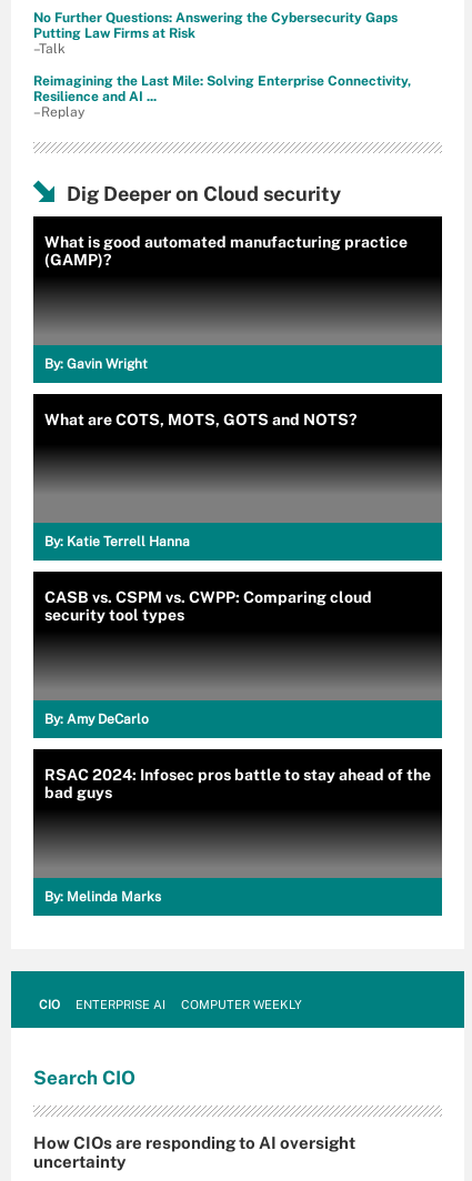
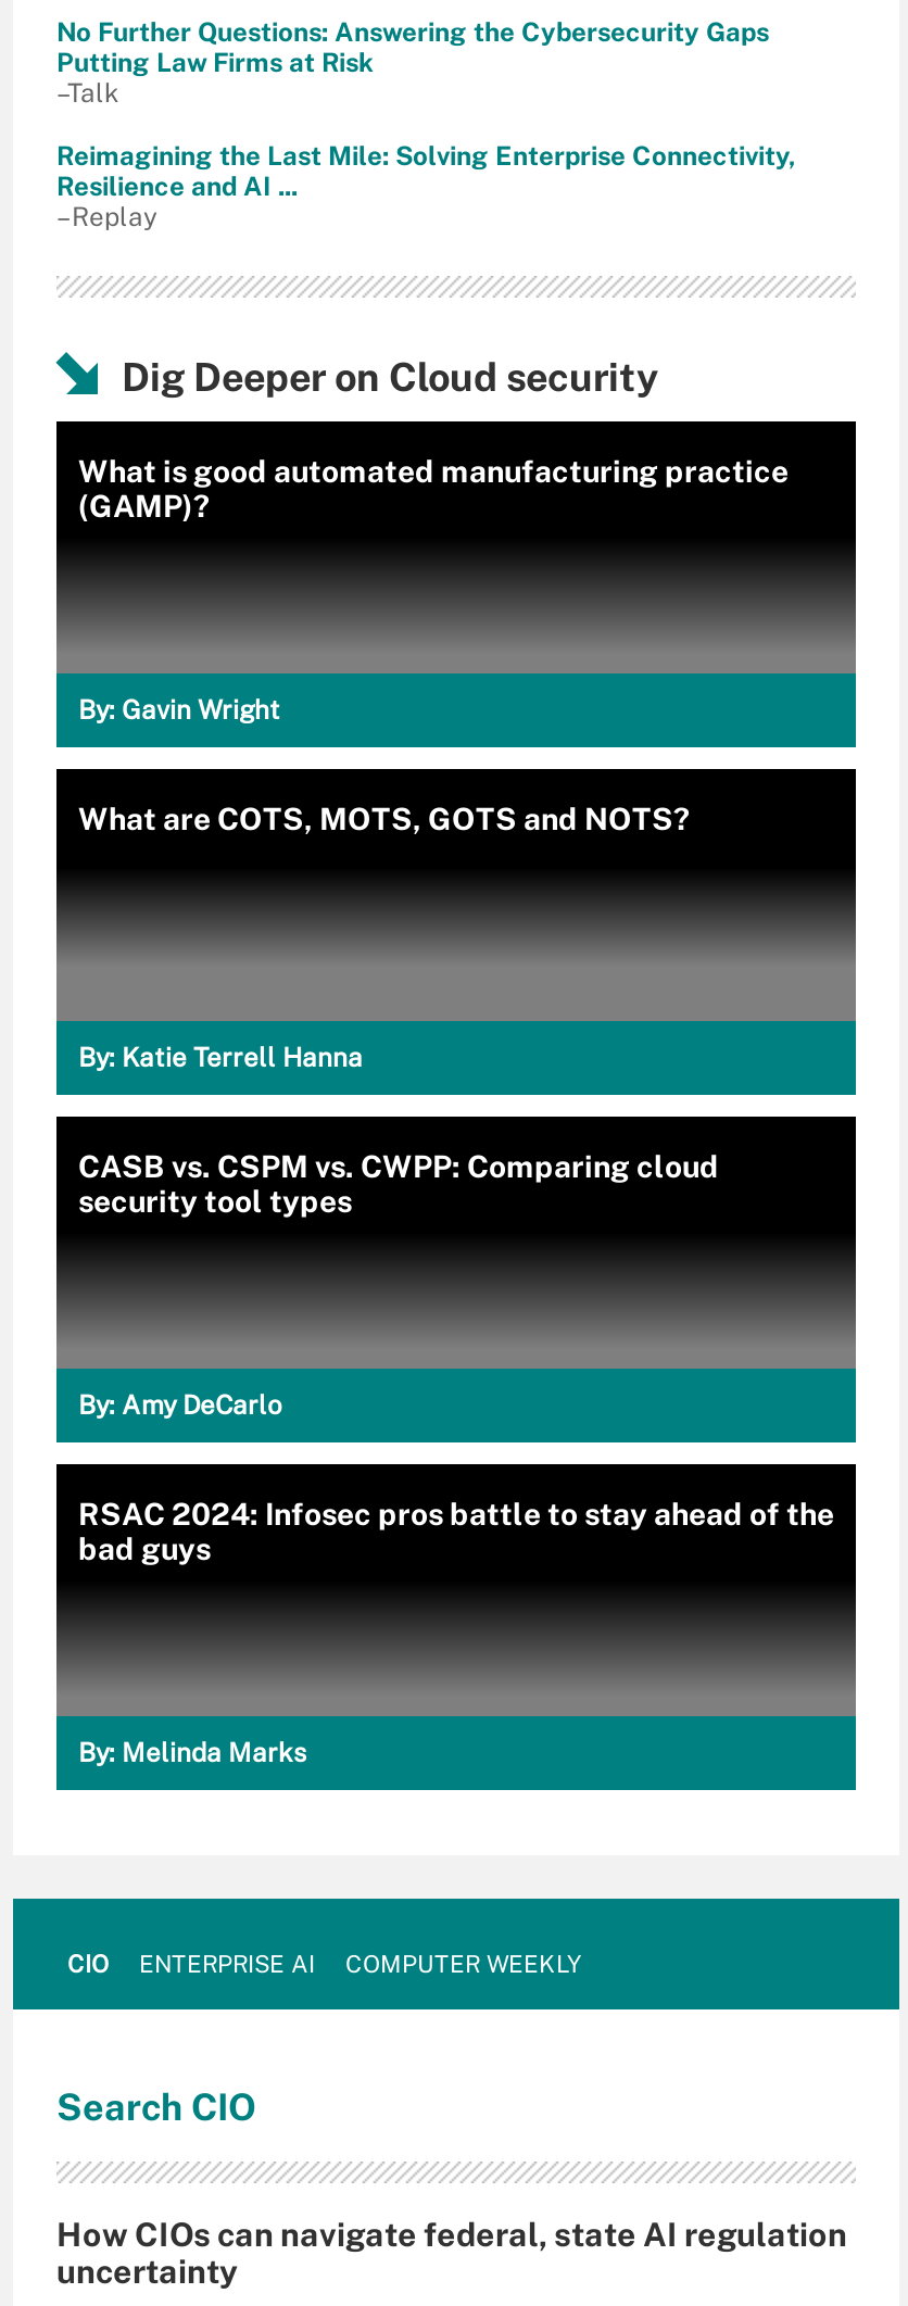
[33,1133,355,1152] How CIOs are responding to AI oversight -> [56,2216,847,2253] How CIOs can navigate federal, state AI regulation

